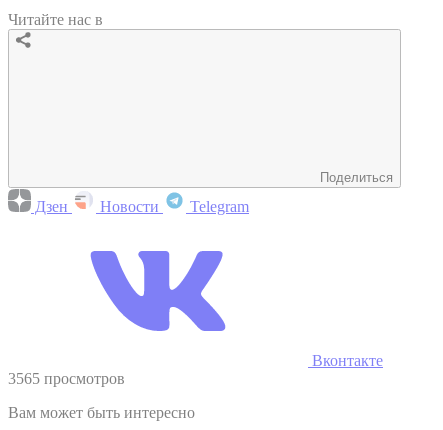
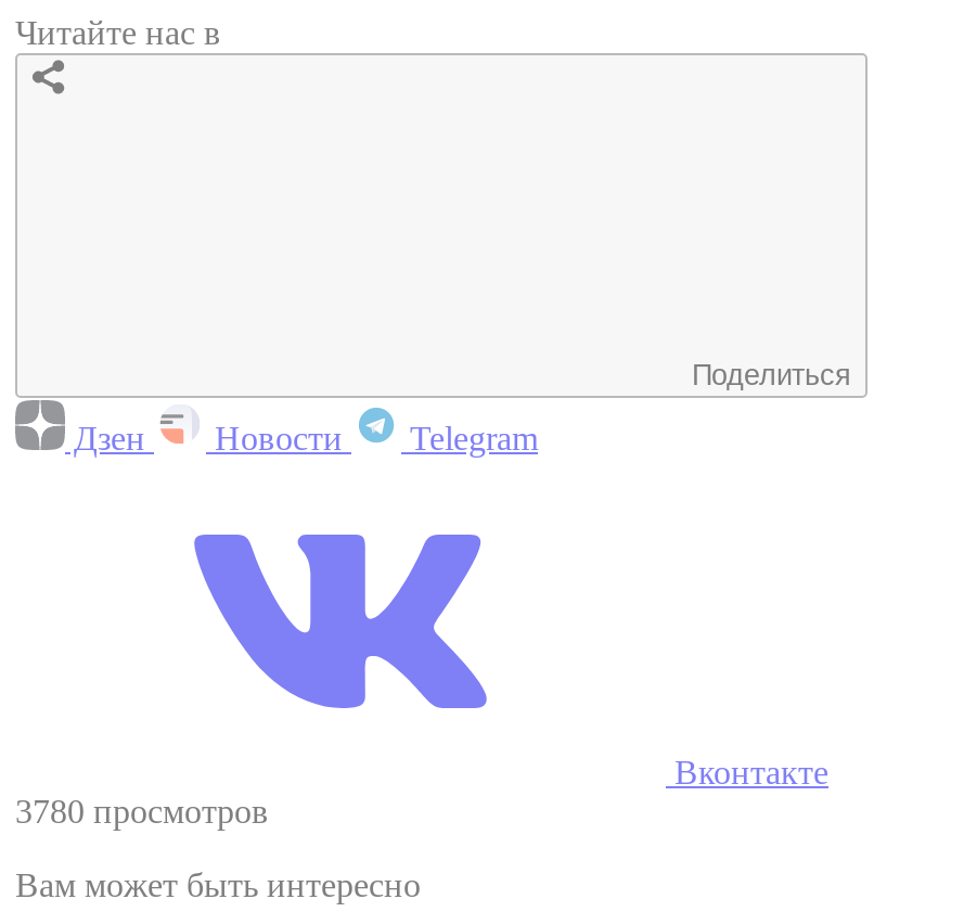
[8,370,125,387] 3565 просмотров -> [15,792,269,829] 3780 просмотров

